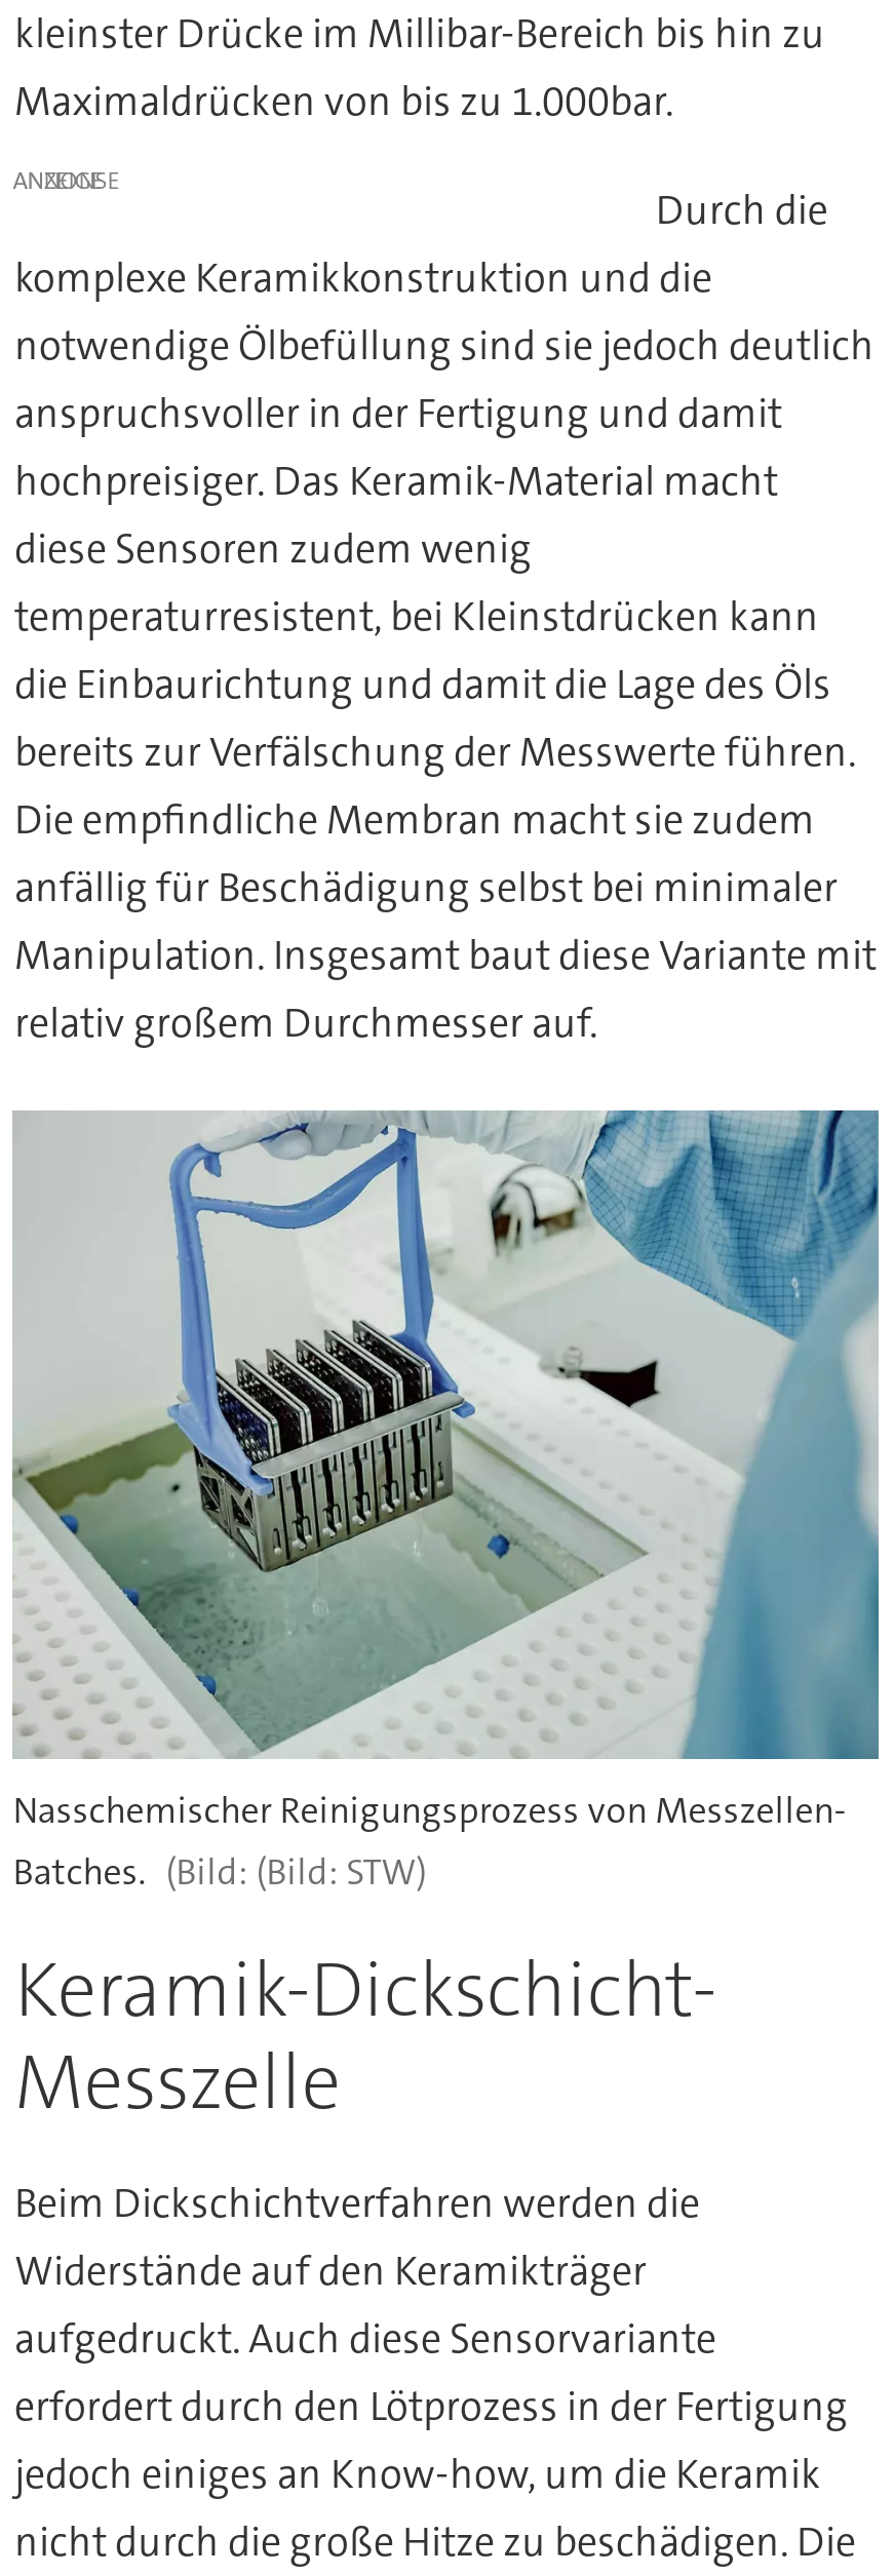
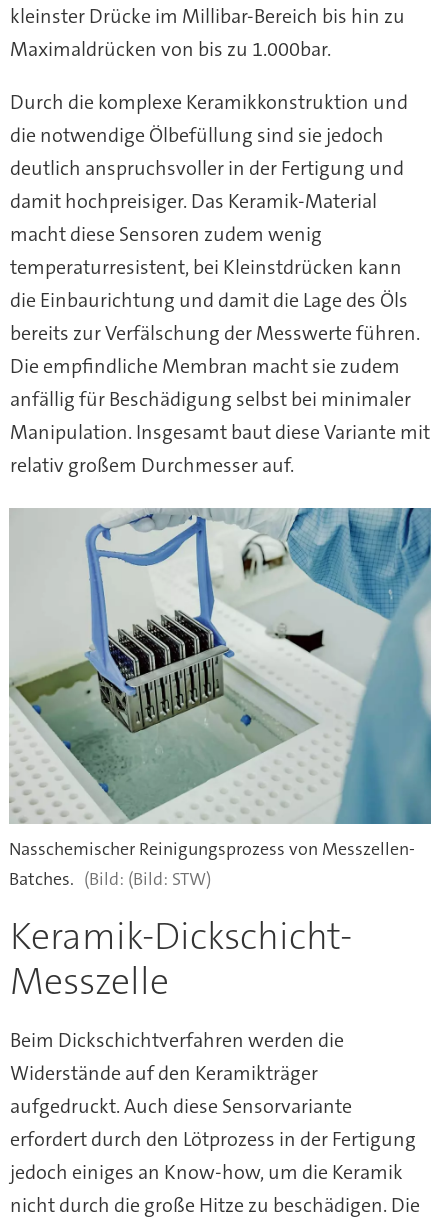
[13,165,874,575] ANZEIGE | Durch die | komplexe Keramikkonstruktion und die | notwendige Ölbefüllung sind sie jedoch deutlich | anspruchsvoller in der Fertigung und damit | hochpreisiger. Das Keramik-Material macht | diese Sensoren zudem wenig -> [10,89,408,247] Durch die komplexe Keramikkonstruktion und | die notwendige Ölbefüllung sind sie jedoch | deutlich anspruchsvoller in der Fertigung und | damit hochpreisiger. Das Keramik-Material | macht diese Sensoren zudem wenig

